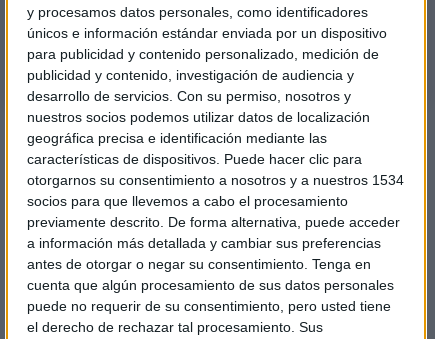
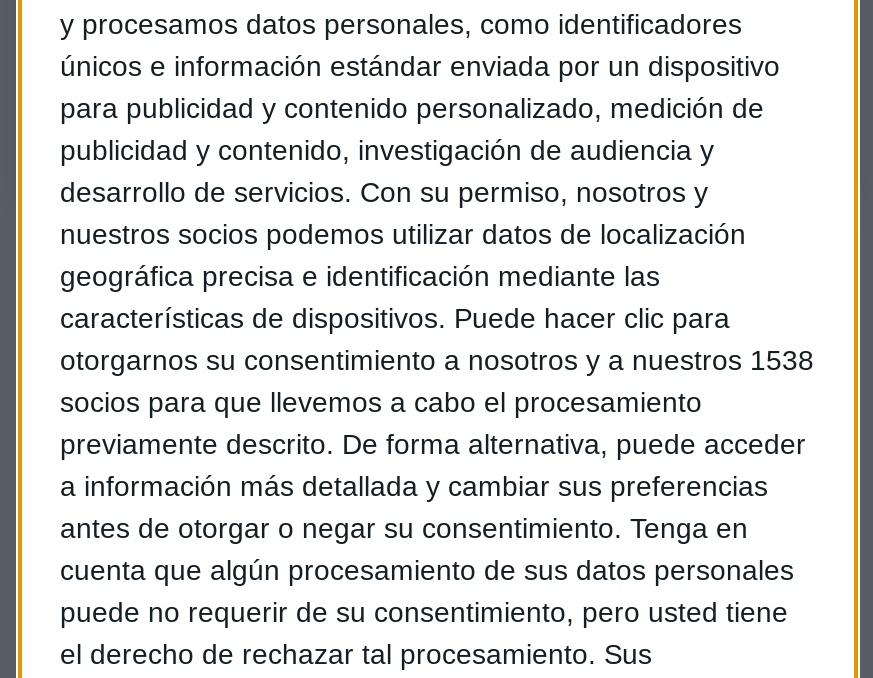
[27,172,404,188] otorgarnos su consentimiento a nosotros y a nuestros 1534 -> [60,344,814,376] otorgarnos su consentimiento a nosotros y a nuestros 1538

